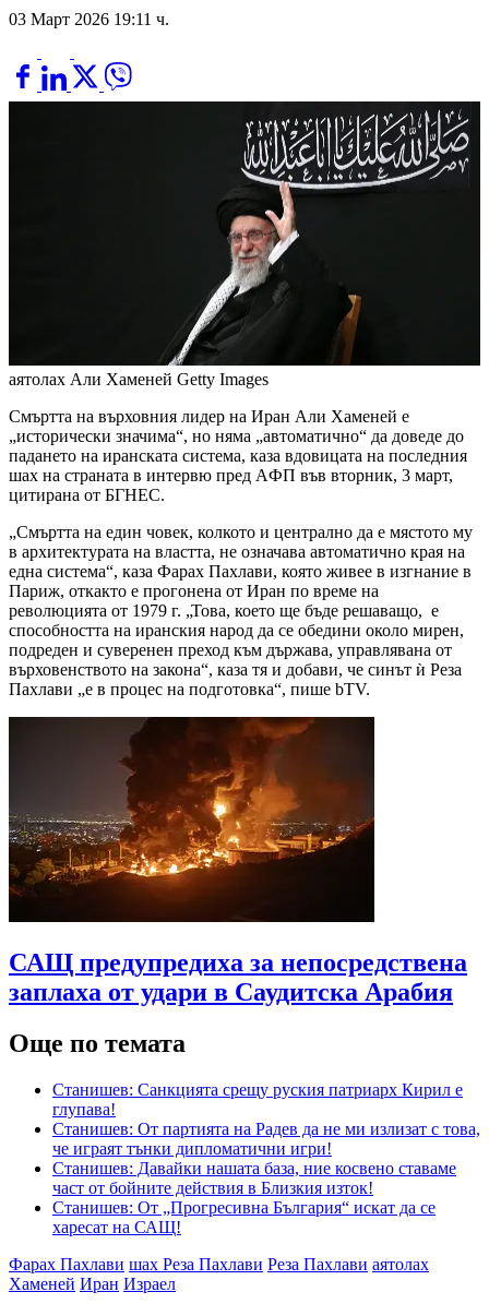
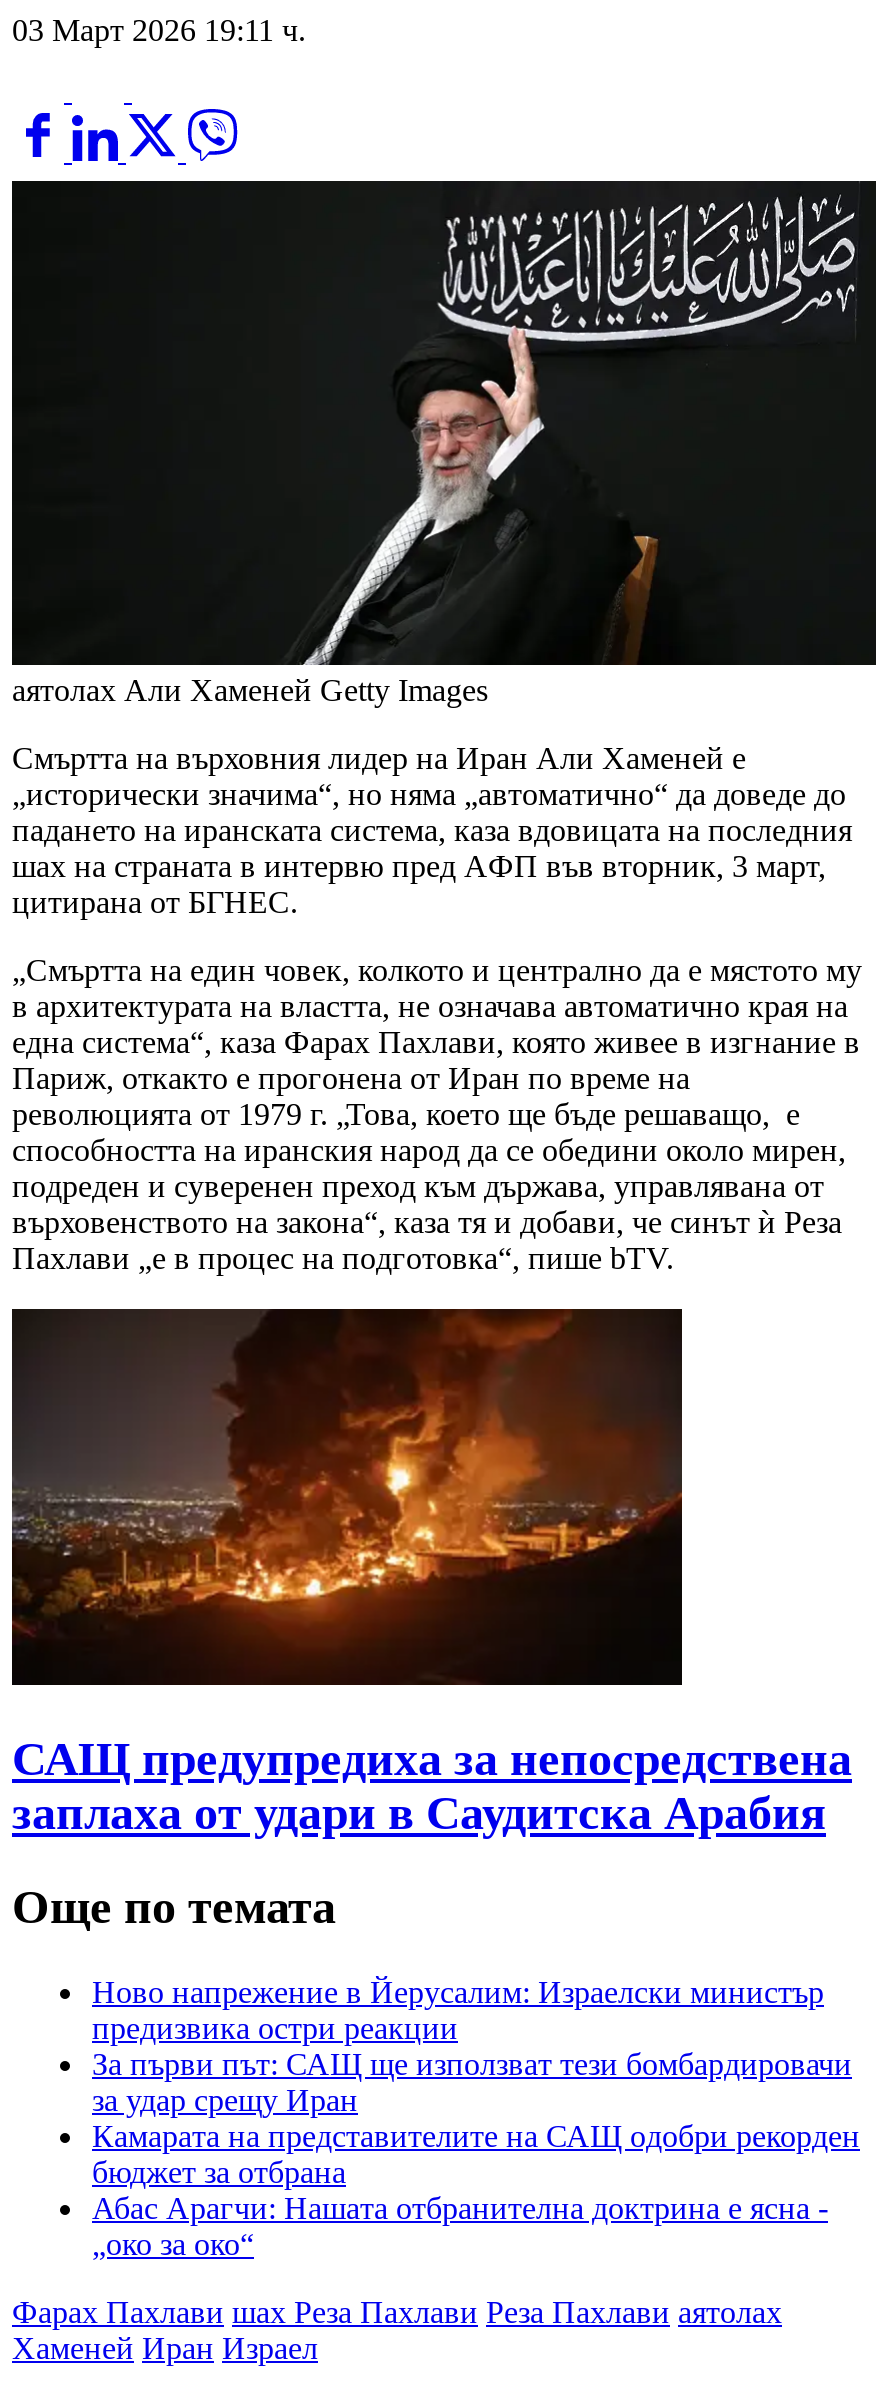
[52,1080,480,1236] Станишев: Санкцията срещу руския патриарх Кирил е | глупава! | Станишев: От партията на Радев да не ми излизат с това, | че играят тънки дипломатични игри! | Станишев: Давайки нашата база, ние косвено ставаме | част от бойните действия в Близкия изток! | Станишев: От „Прогресивна България“ искат да се | харесат на САЩ! -> [92,1975,860,2261] Ново напрежение в Йерусалим: Израелски министър | предизвика остри реакции | За първи път: САЩ ще използват тези бомбардировачи | за удар срещу Иран | Камарата на представителите на САЩ одобри рекорден | бюджет за отбрана | Абас Арагчи: Нашата отбранителна доктрина е ясна - | „око за око“

